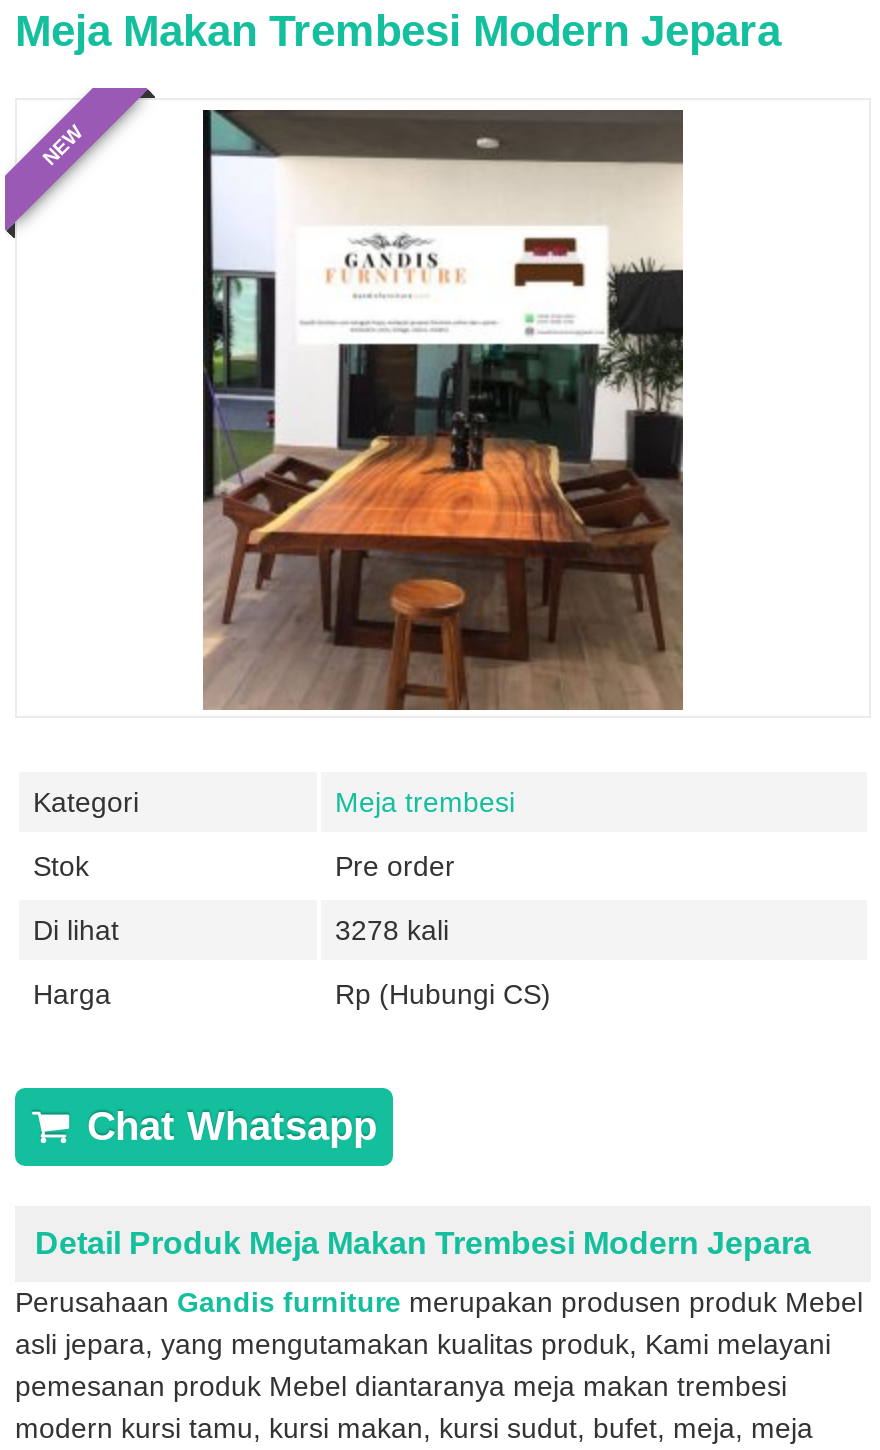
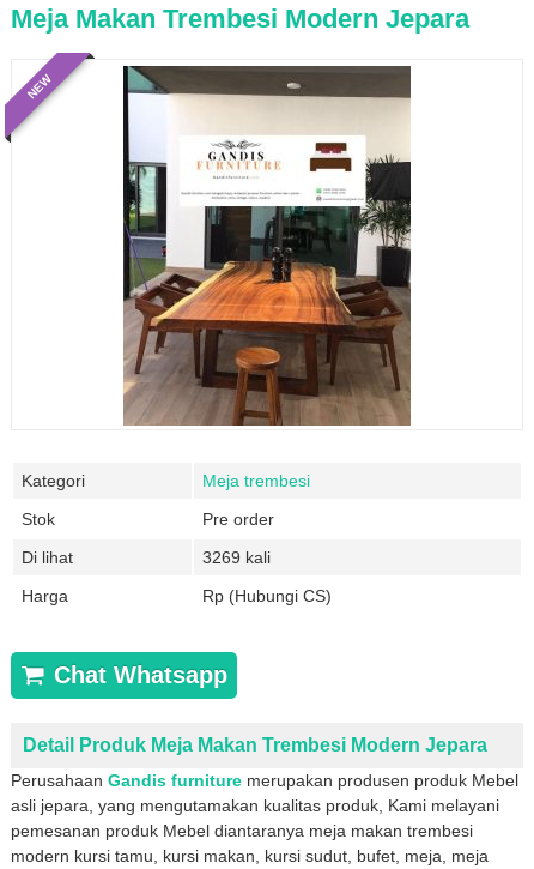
[335,915,449,947] 3278 kali -> [202,548,271,567] 3269 kali

